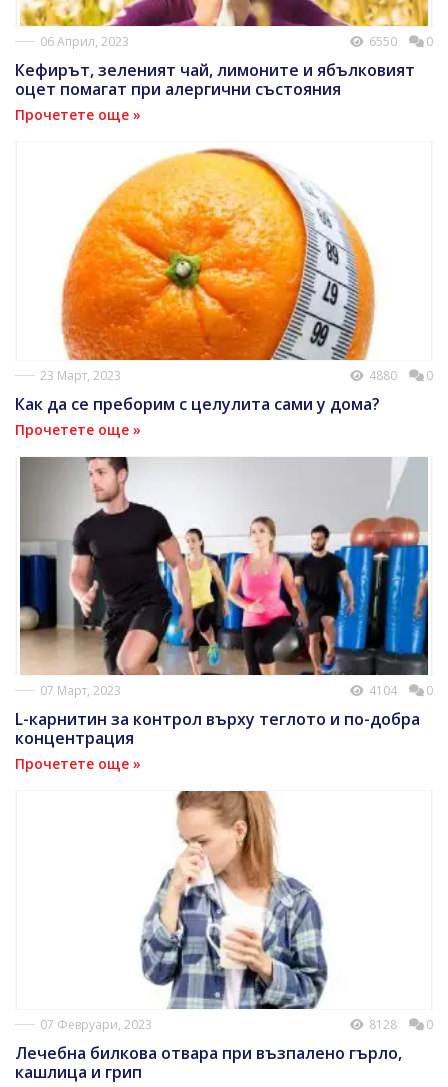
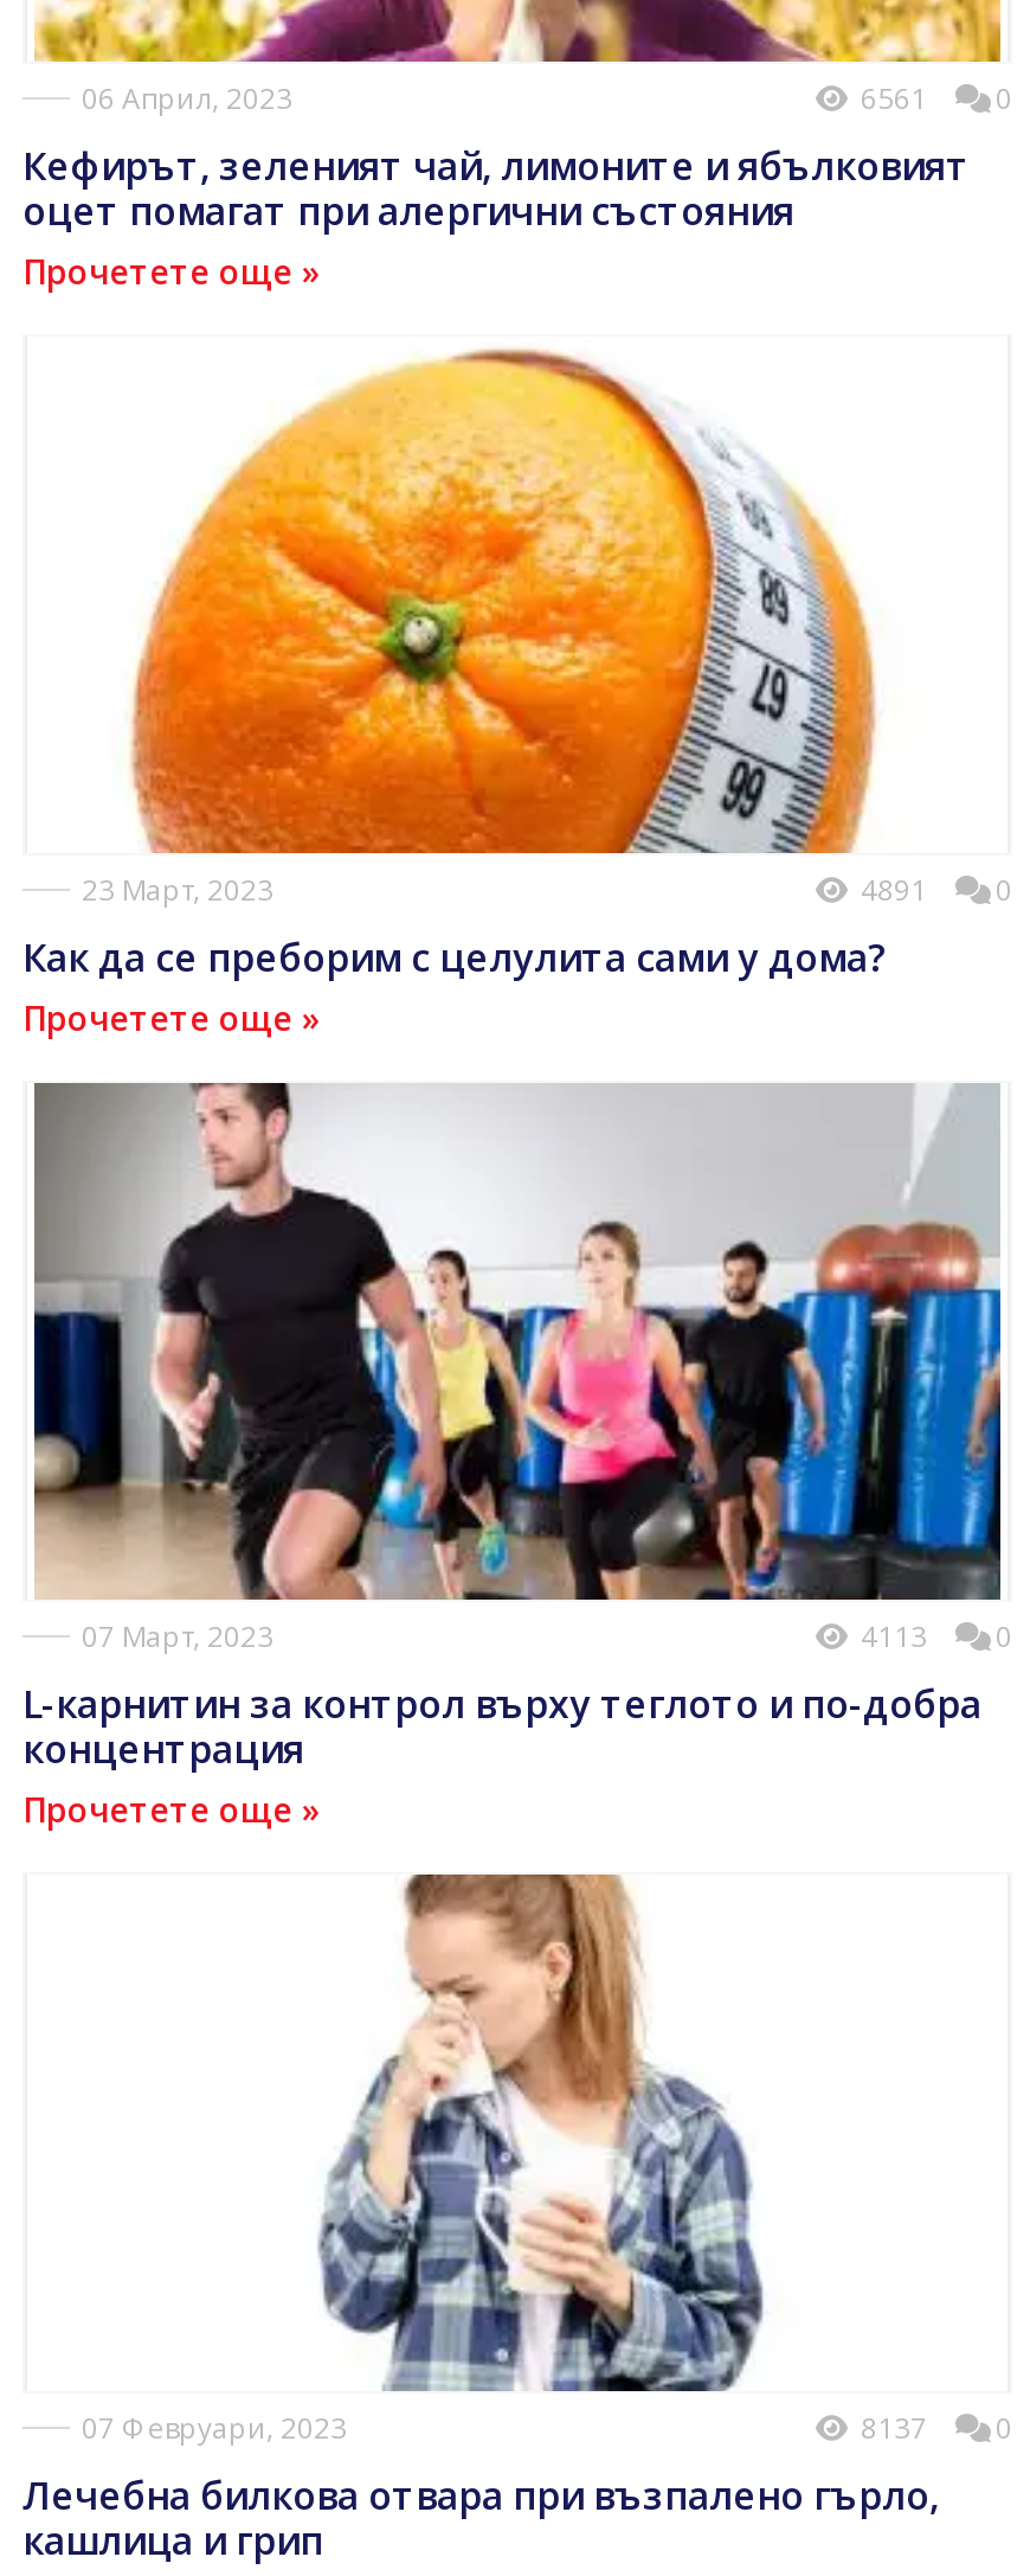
[366,33,433,50] 6550 0 -> [854,79,1012,119] 6561 0
[366,367,433,384] 4880 0 -> [854,870,1012,910] 4891 0
[366,682,433,699] 4104 0 -> [854,1617,1012,1657] 4113 0
[366,1016,433,1033] 8128 0 -> [854,2408,1012,2449] 8137 0

